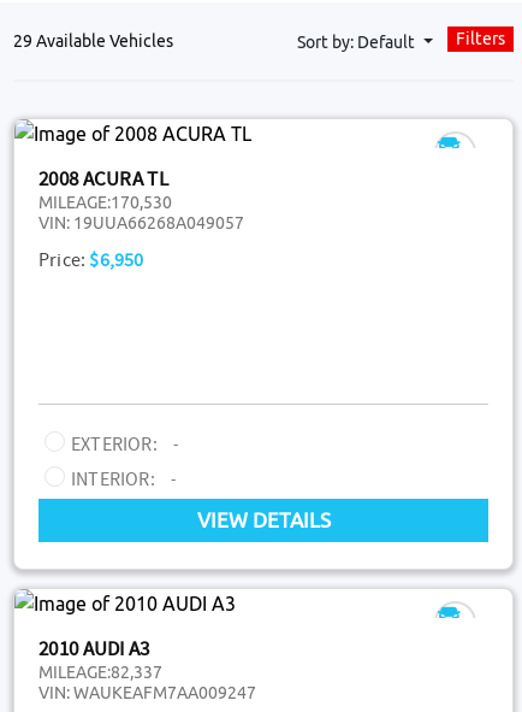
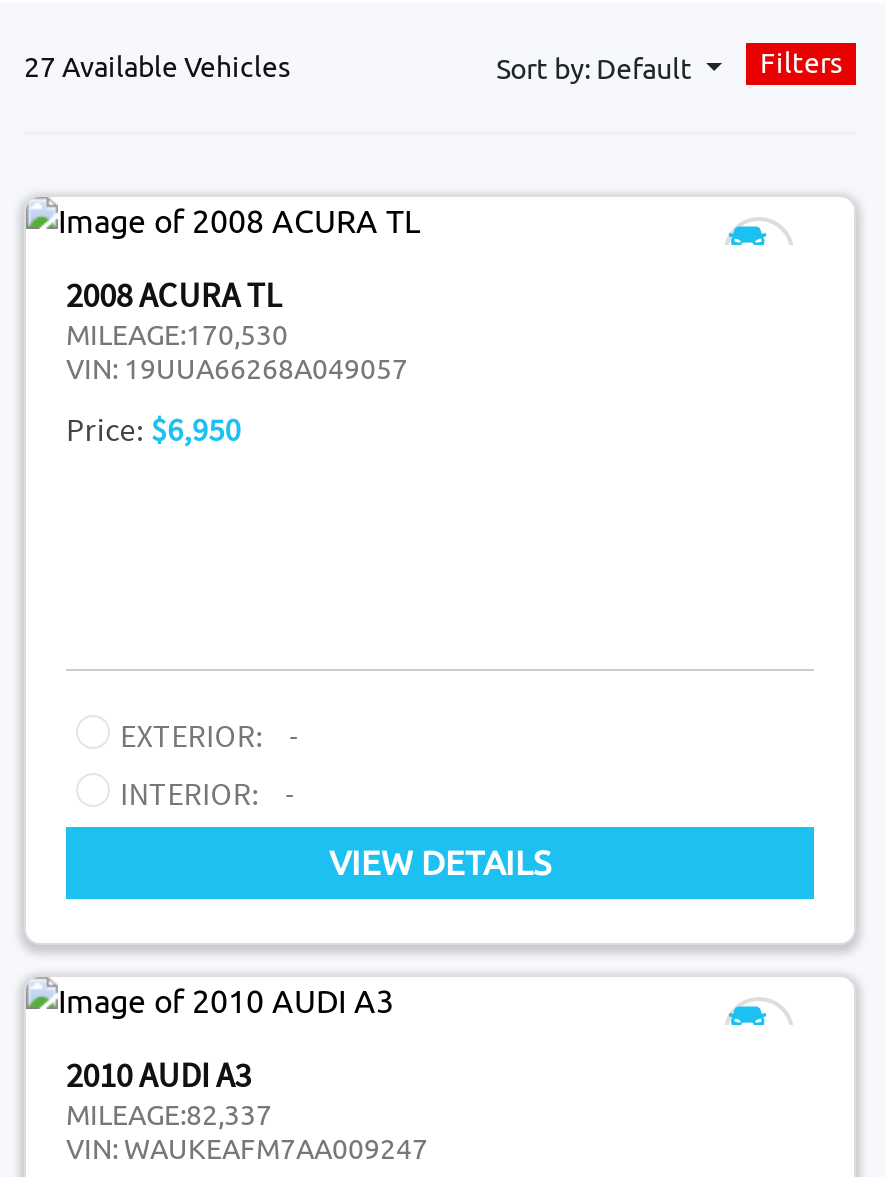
[13,31,173,51] 29 Available Vehicles -> [24,51,290,83] 27 Available Vehicles

